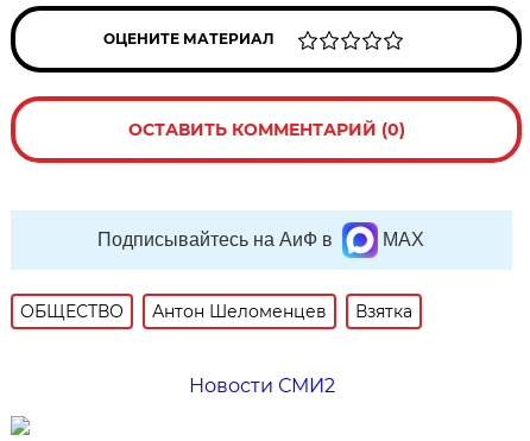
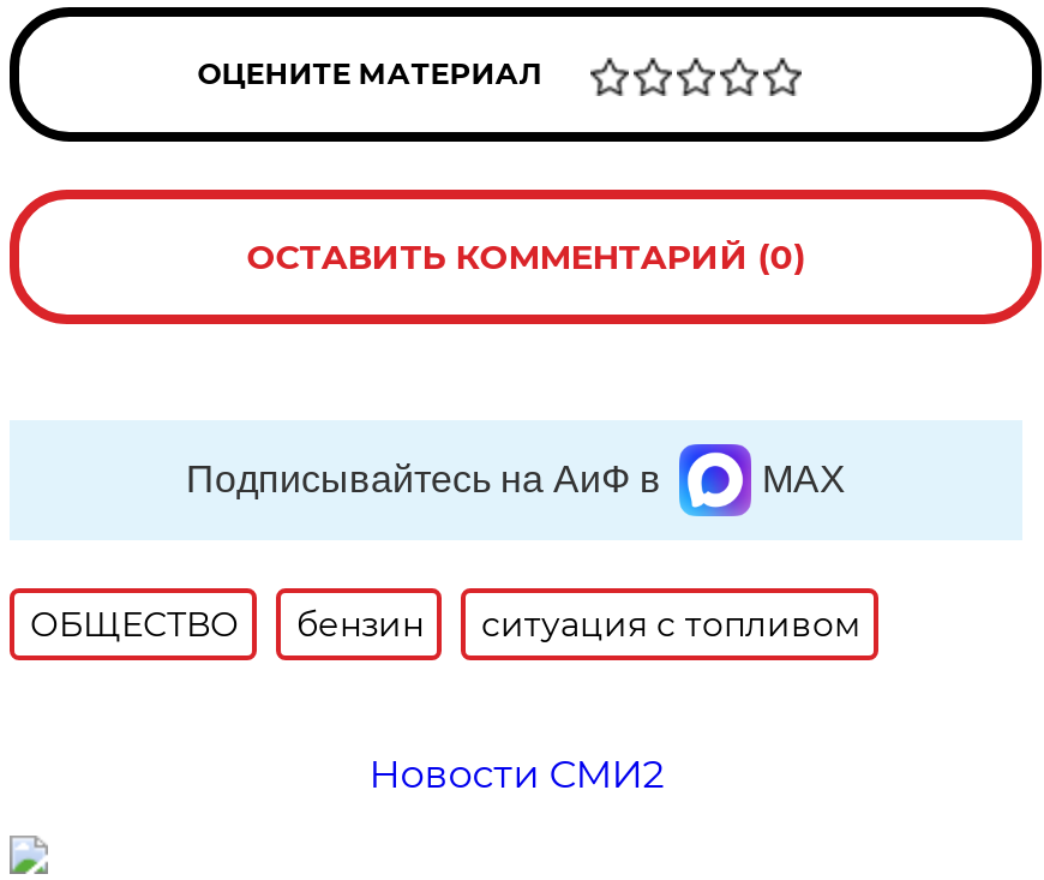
[153,301,413,322] Антон Шеломенцев | Взятка -> [296,603,860,646] бензин | ситуация с топливом

